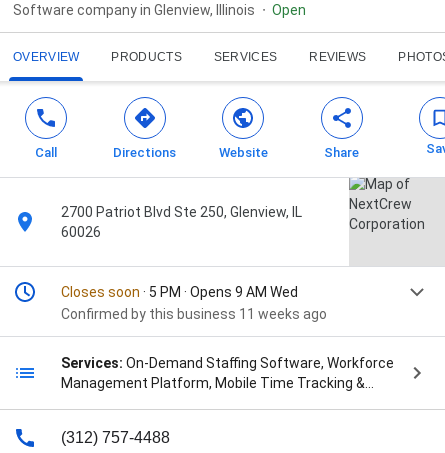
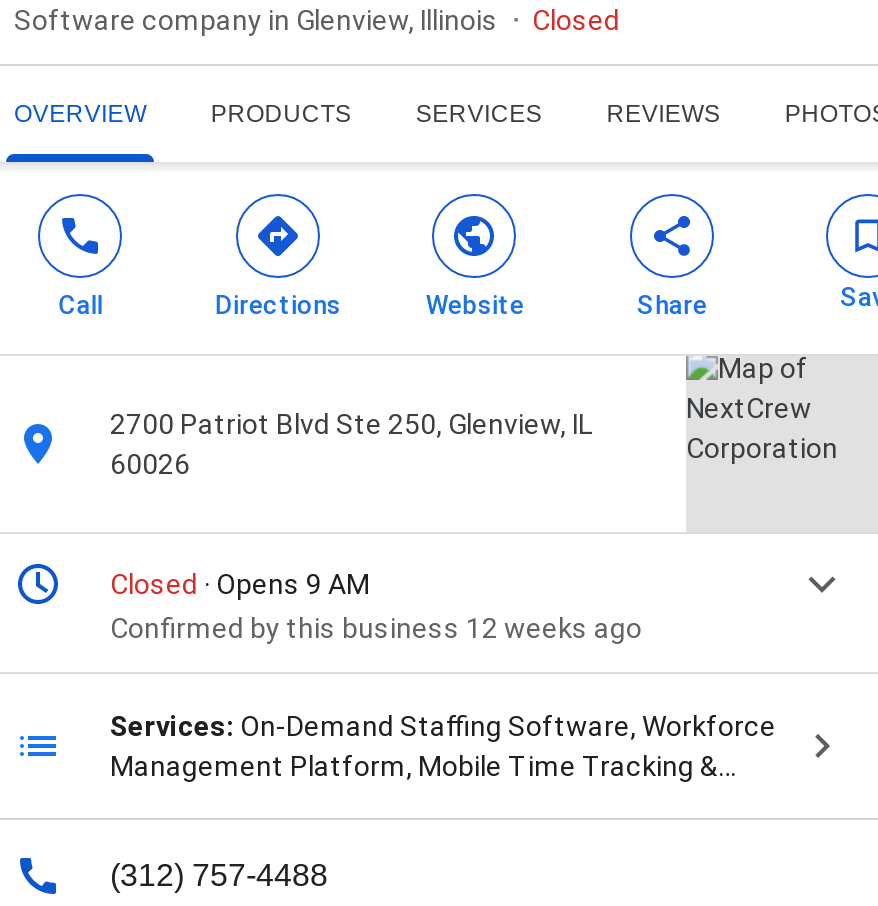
[272,2,306,18] Open -> [532,4,620,36] Closed
[61,284,327,322] Closes soon · 5 PM · Opens 9 AM Wed | Confirmed by this business 11 weeks ago -> [110,568,642,644] Closed · Opens 9 AM | Confirmed by this business 12 weeks ago

